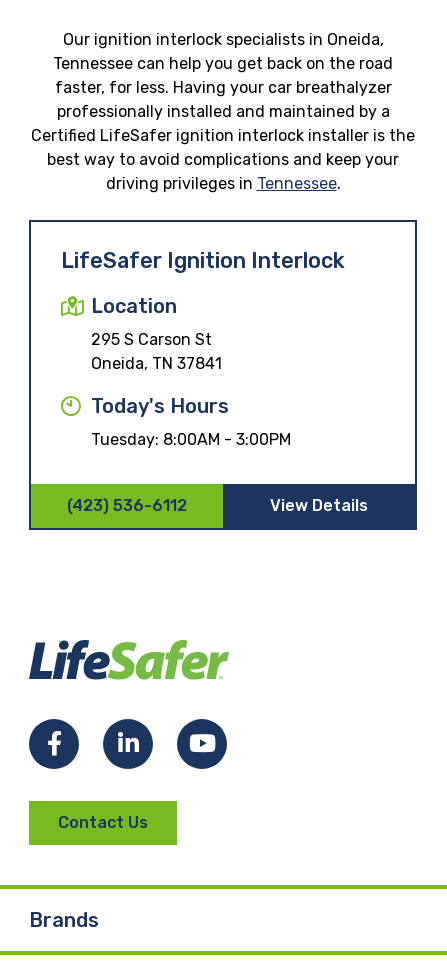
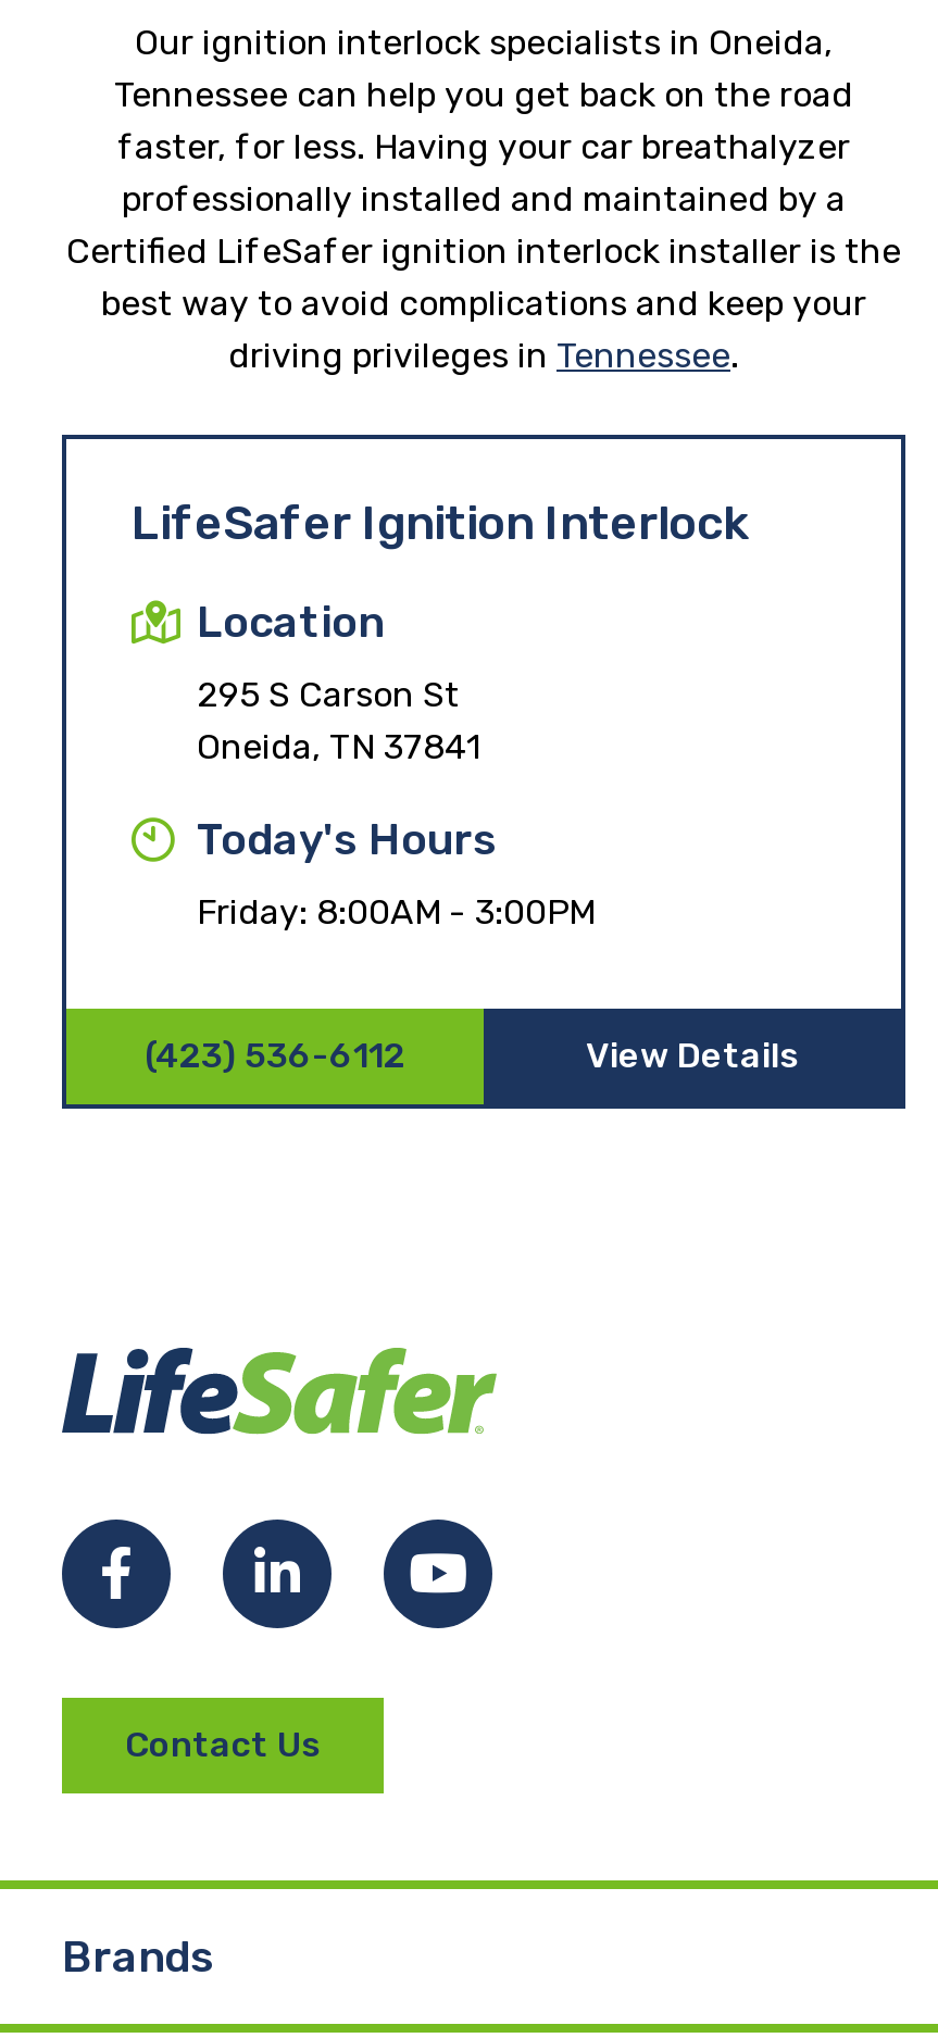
[91,429,291,448] Tuesday: 8:00AM - 3:00PM -> [197,890,595,932] Friday: 8:00AM - 3:00PM

